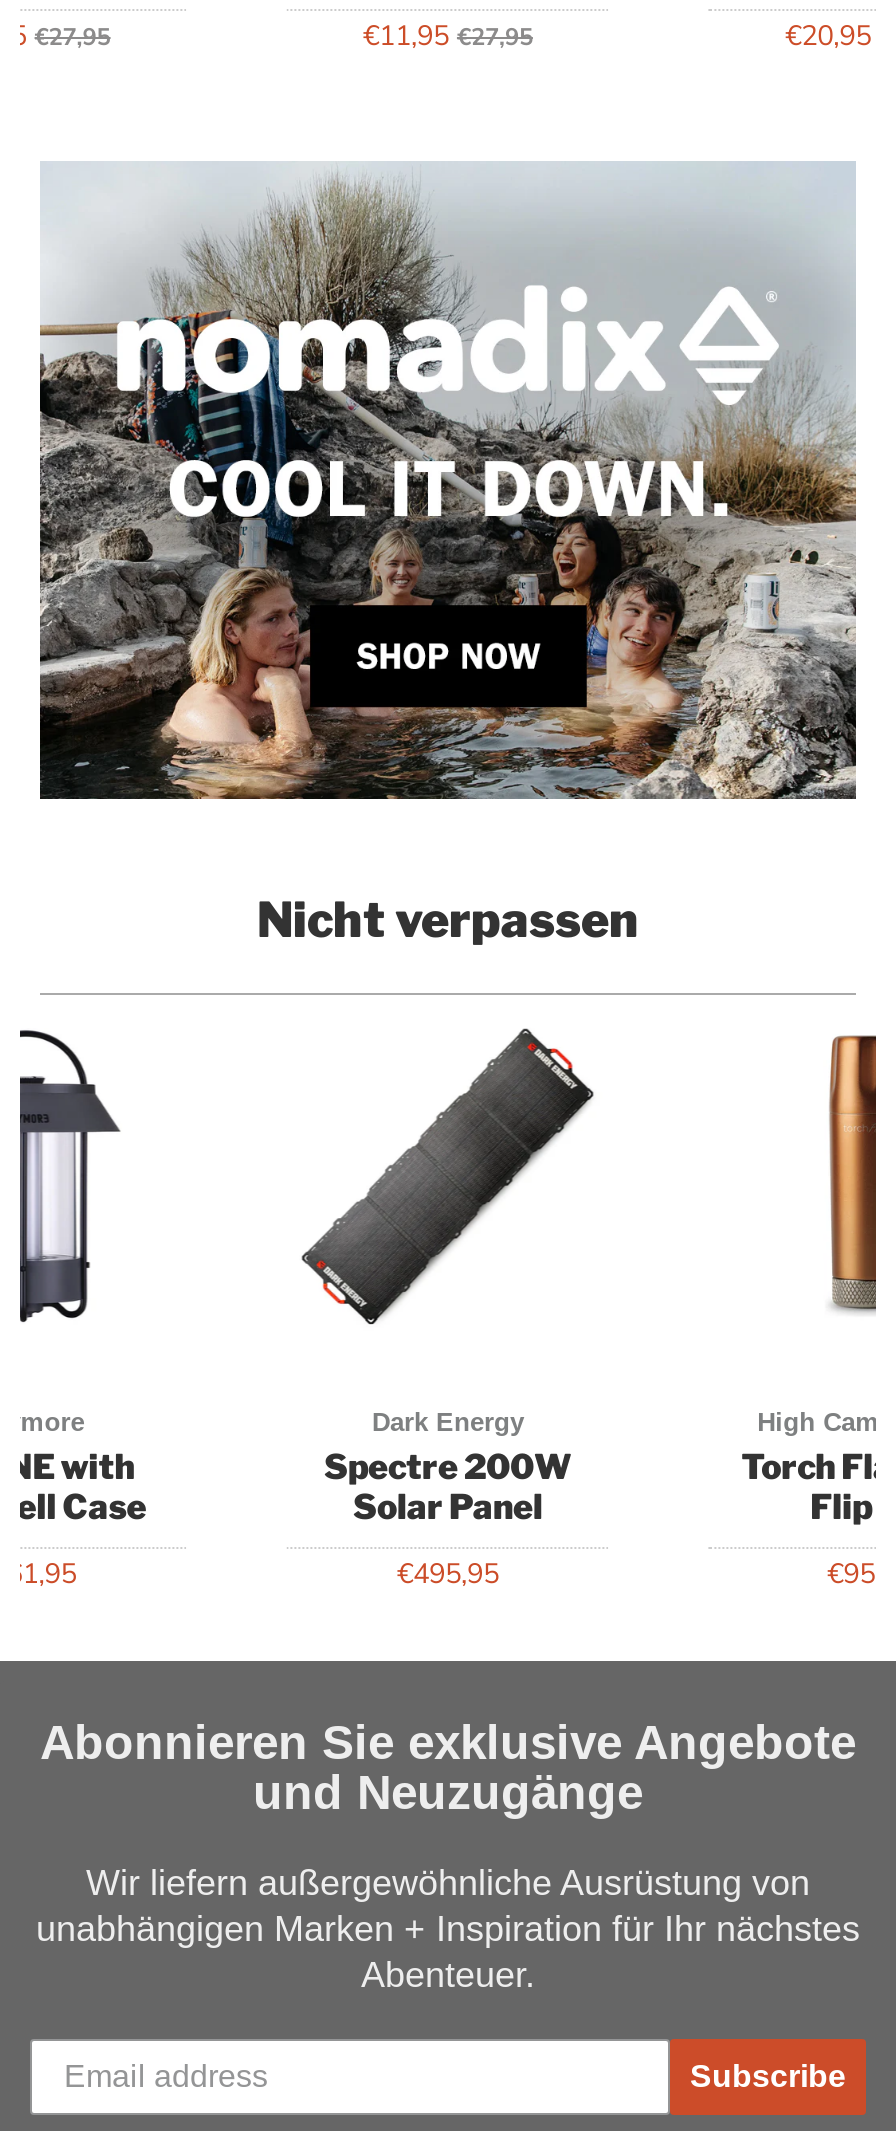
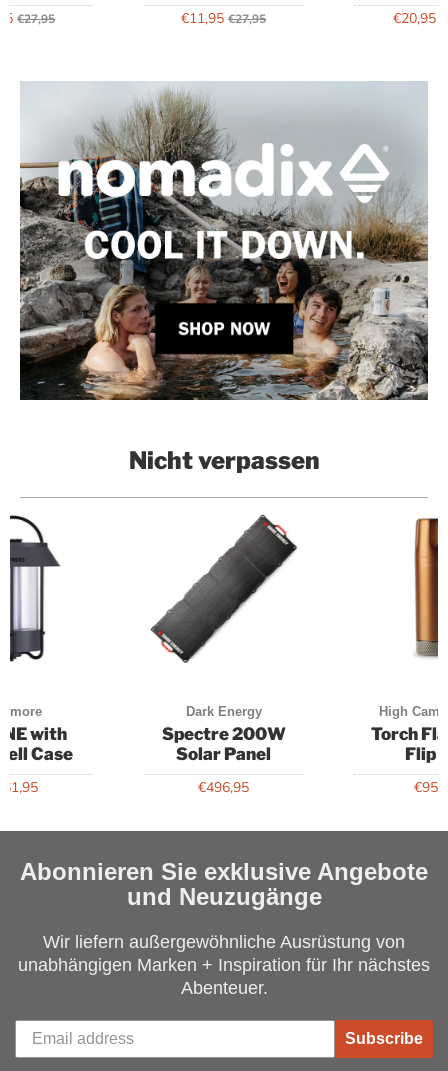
[397,1556,499,1594] €495,95 -> [198,778,249,797] €496,95

